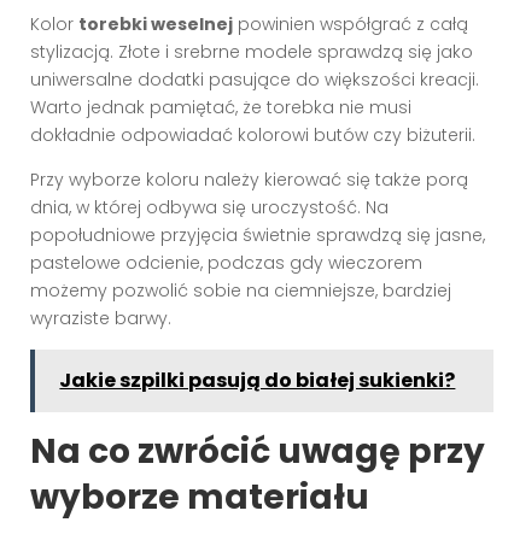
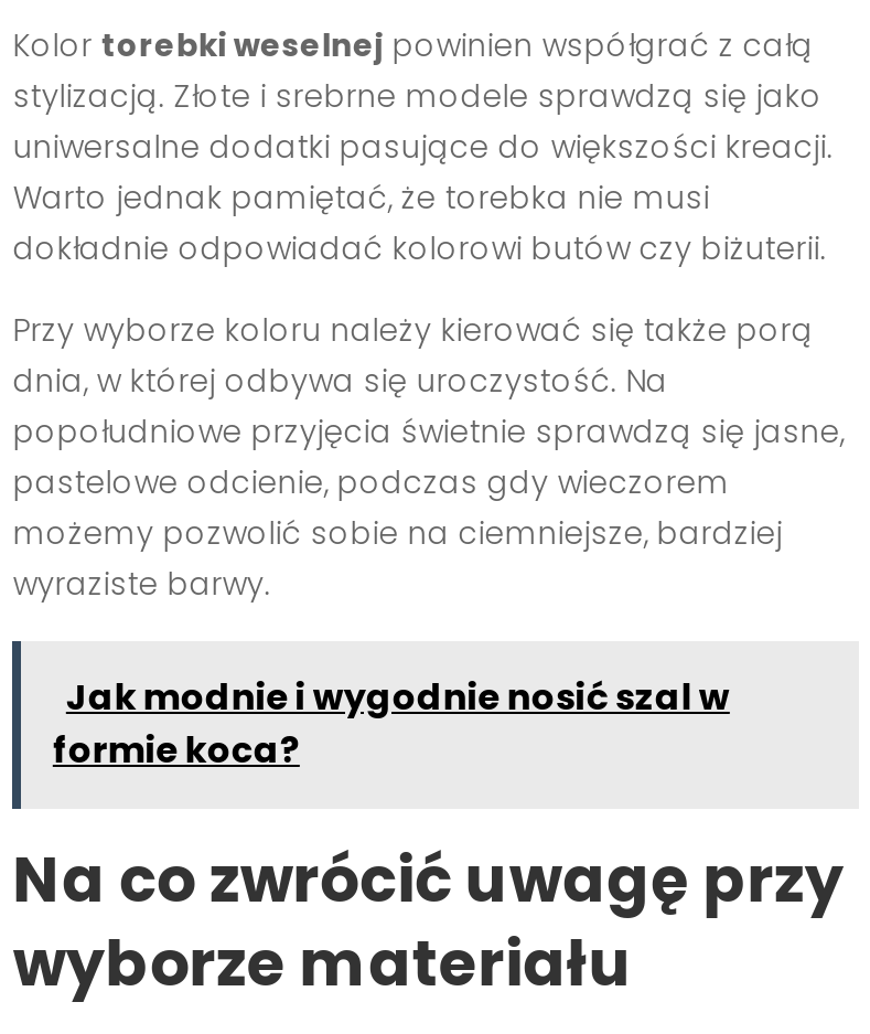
[60,366,455,394] Jakie szpilki pasują do białej sukienki? -> [53,672,730,775] Jak modnie i wygodnie nosić szal w | formie koca?

